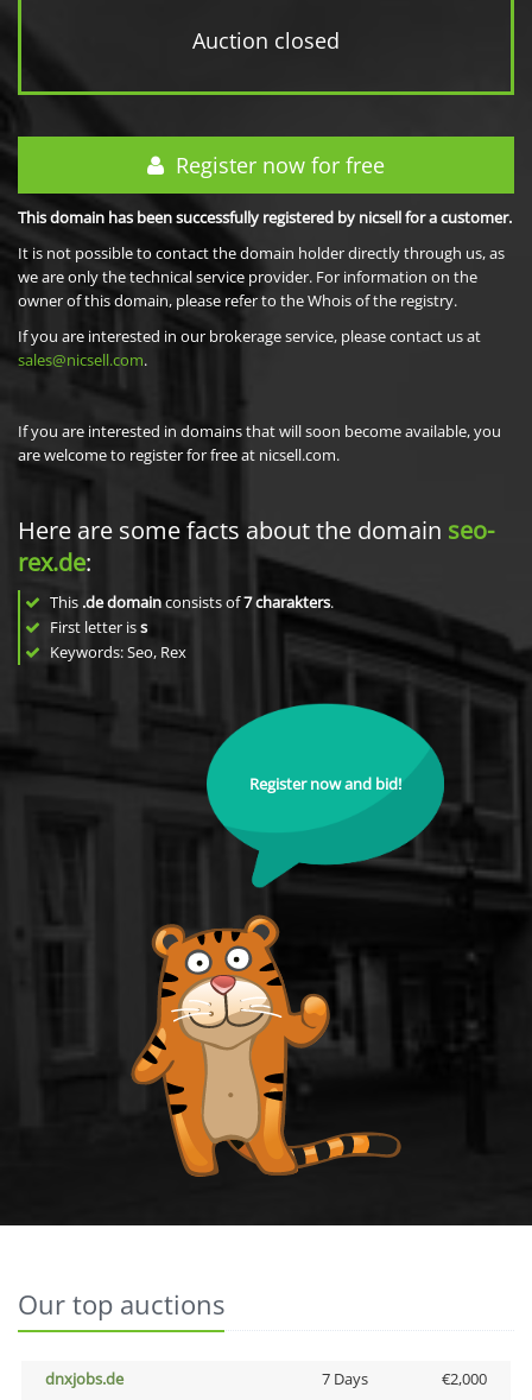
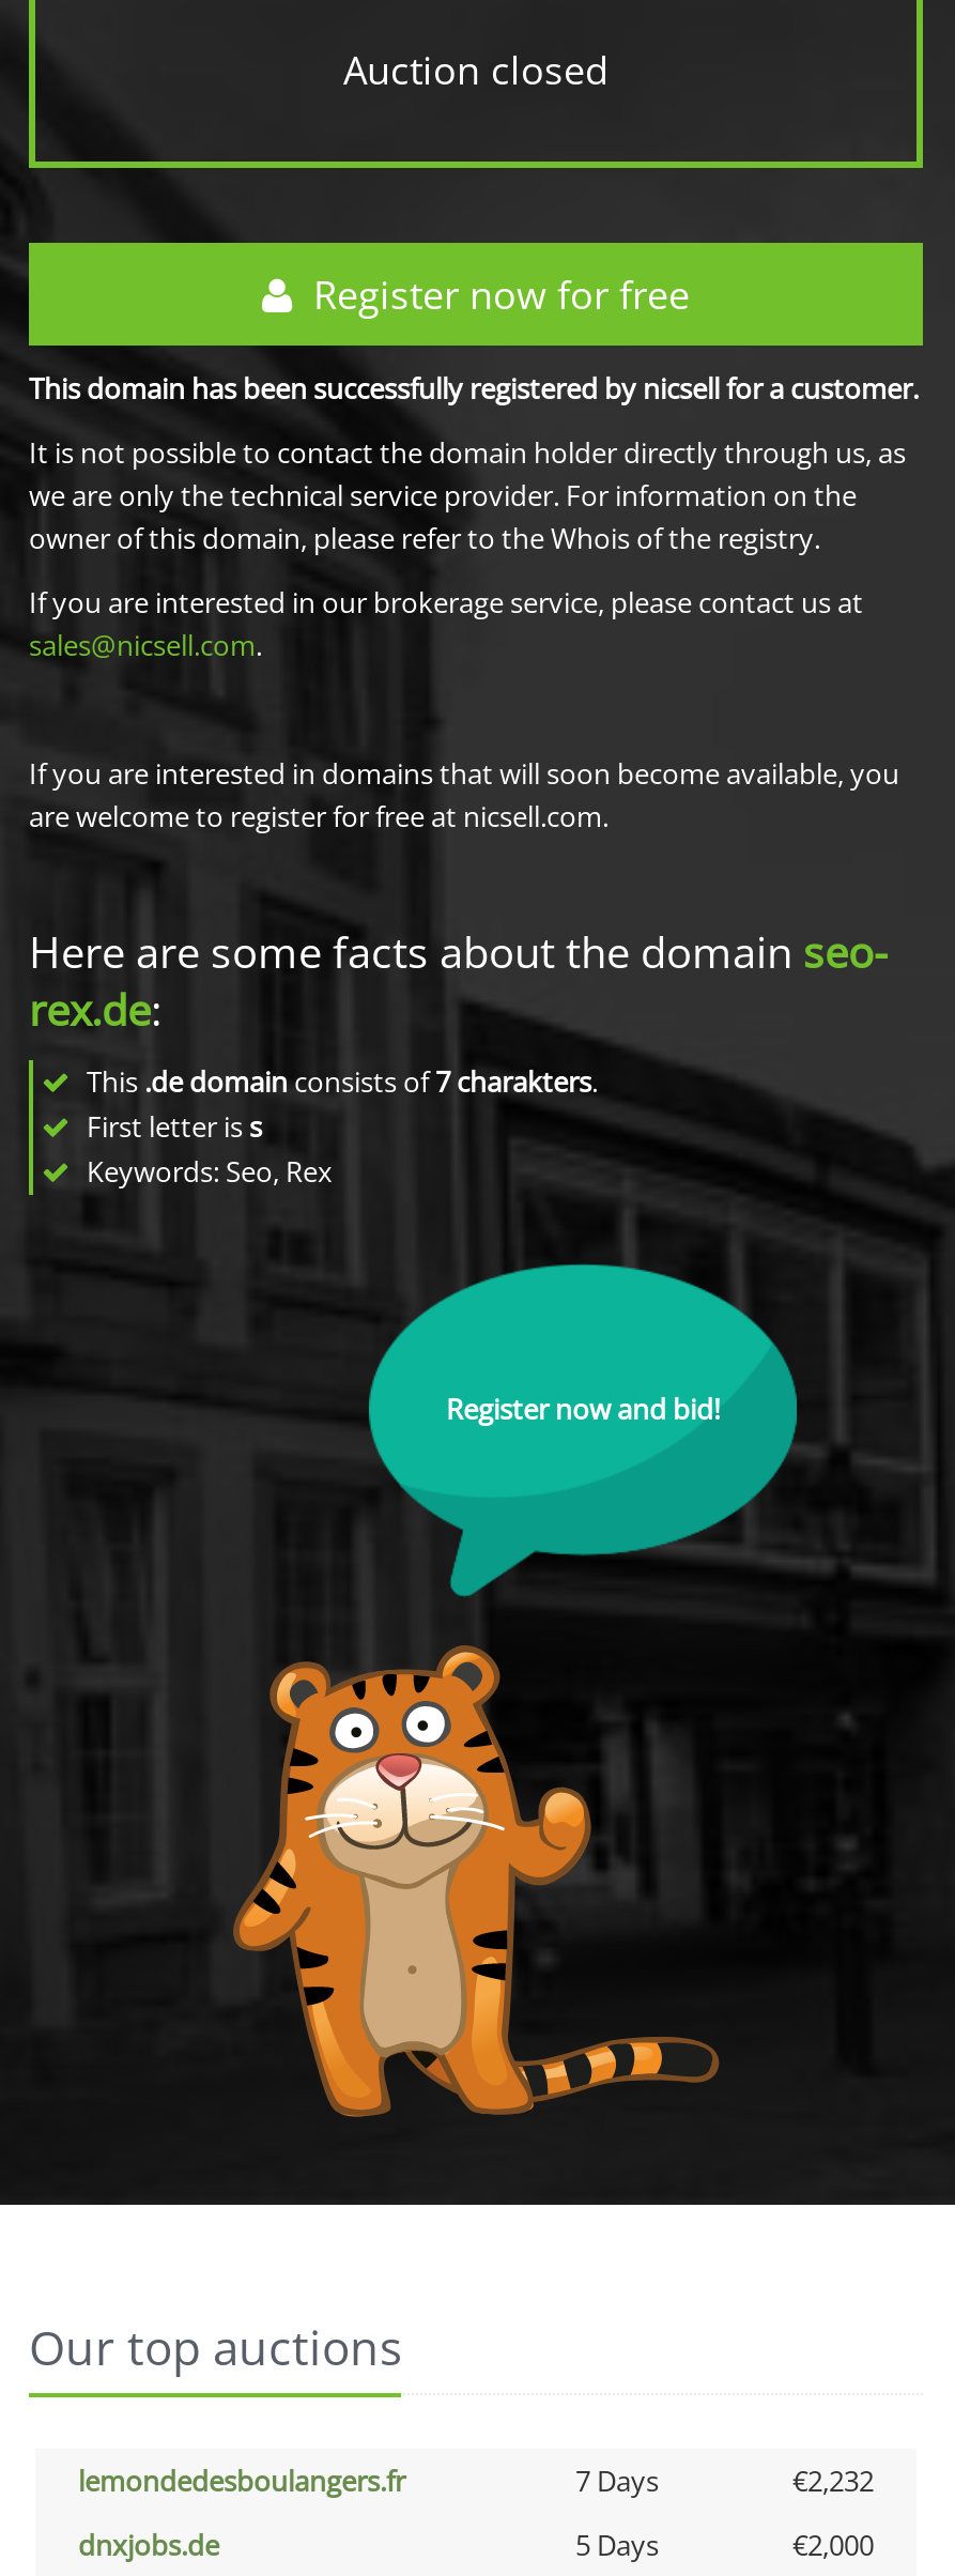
none -> [78,2462,874,2500] lemondedesboulangers.fr | 7 Days | €2,232
[321,1368,368,1389] 7 Days -> [575,2526,659,2564] 5 Days

